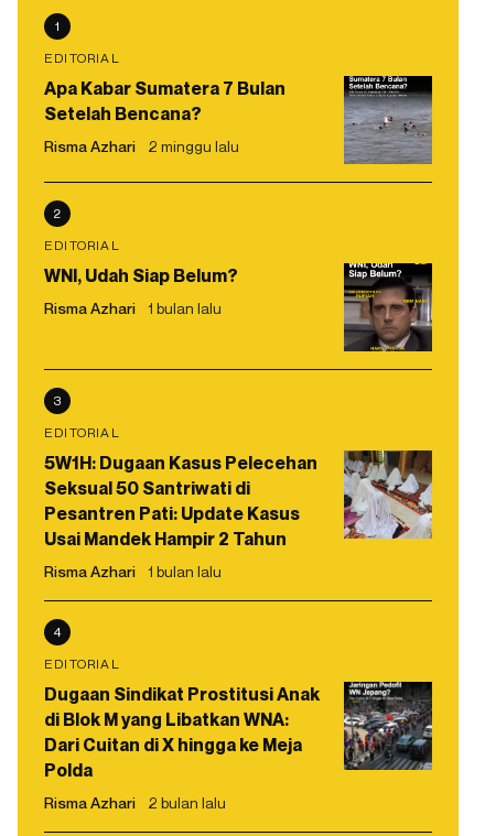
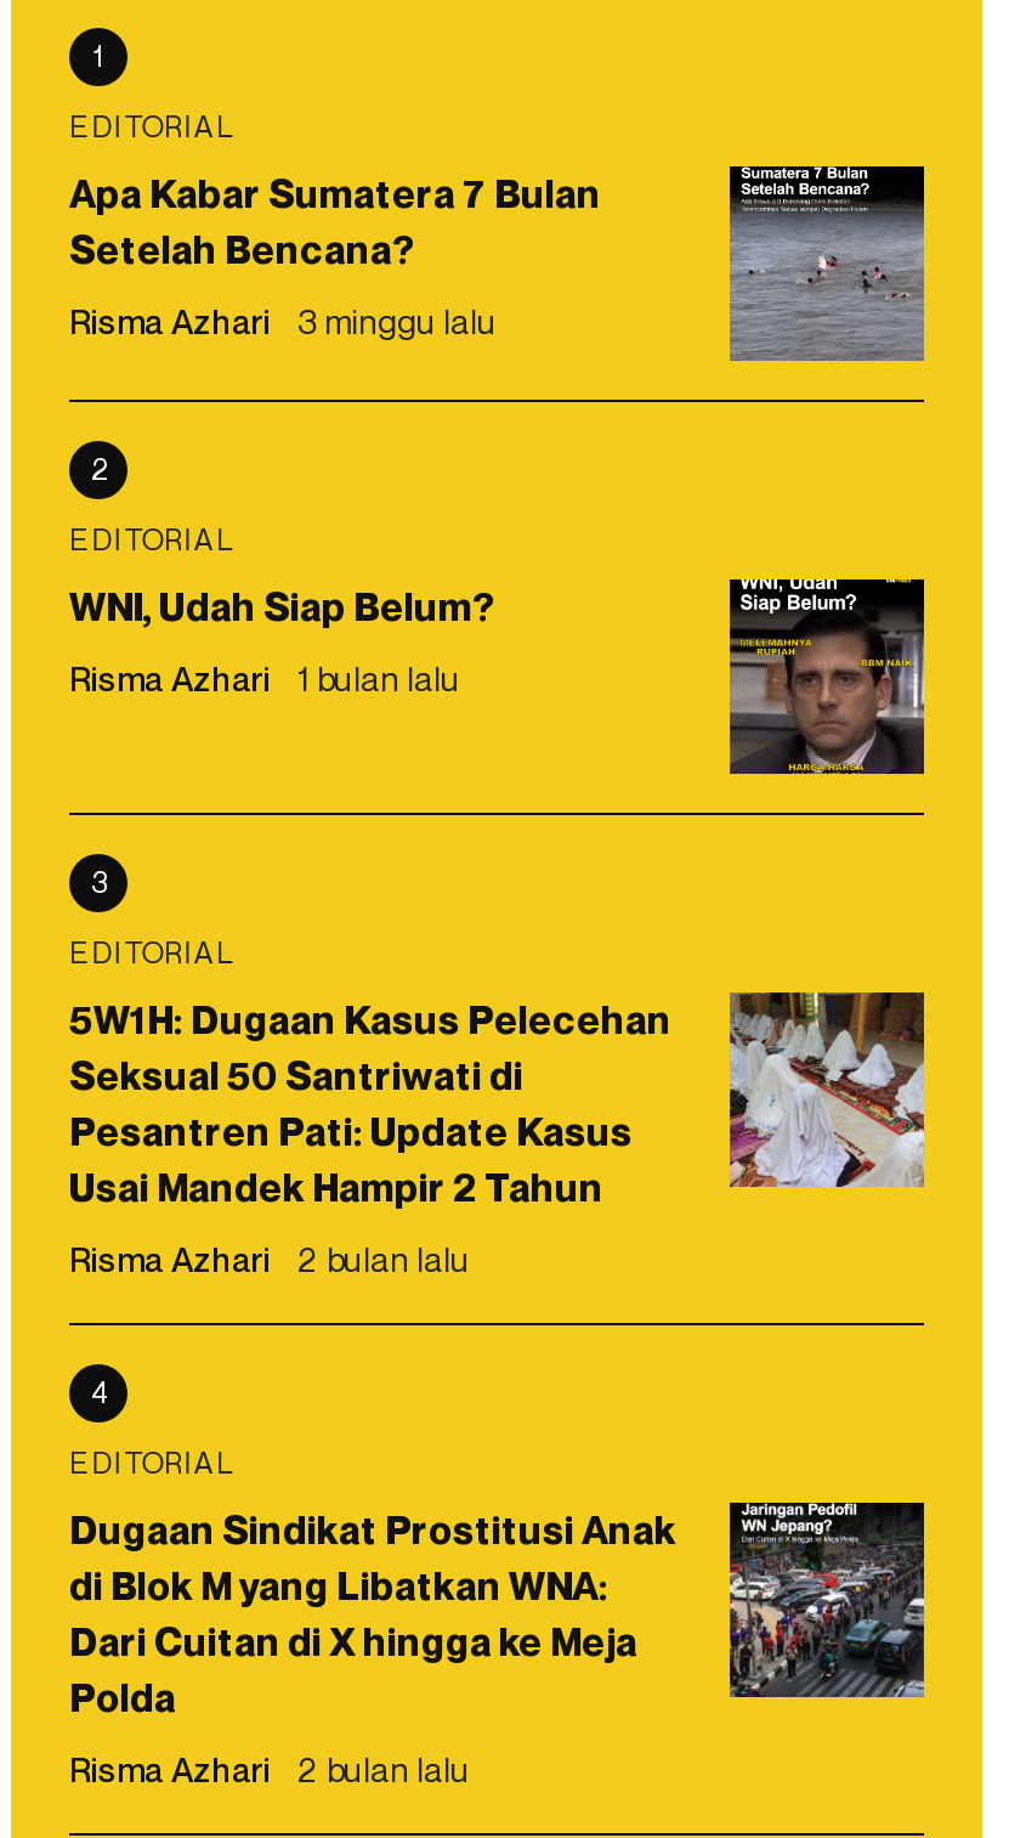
[44,137,239,156] Risma Azhari 2 minggu lalu -> [69,301,497,342] Risma Azhari 3 minggu lalu
[44,562,222,581] Risma Azhari 1 bulan lalu -> [69,1238,470,1280] Risma Azhari 2 bulan lalu

